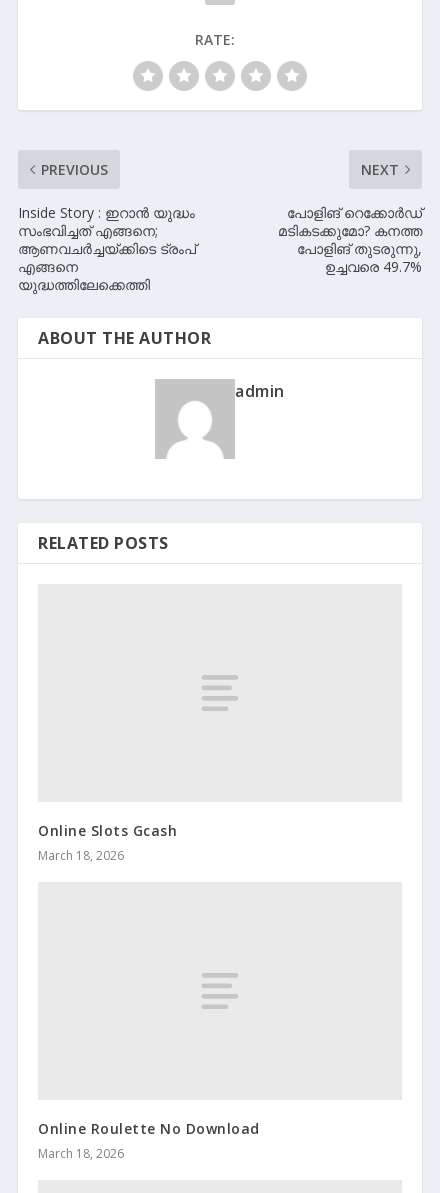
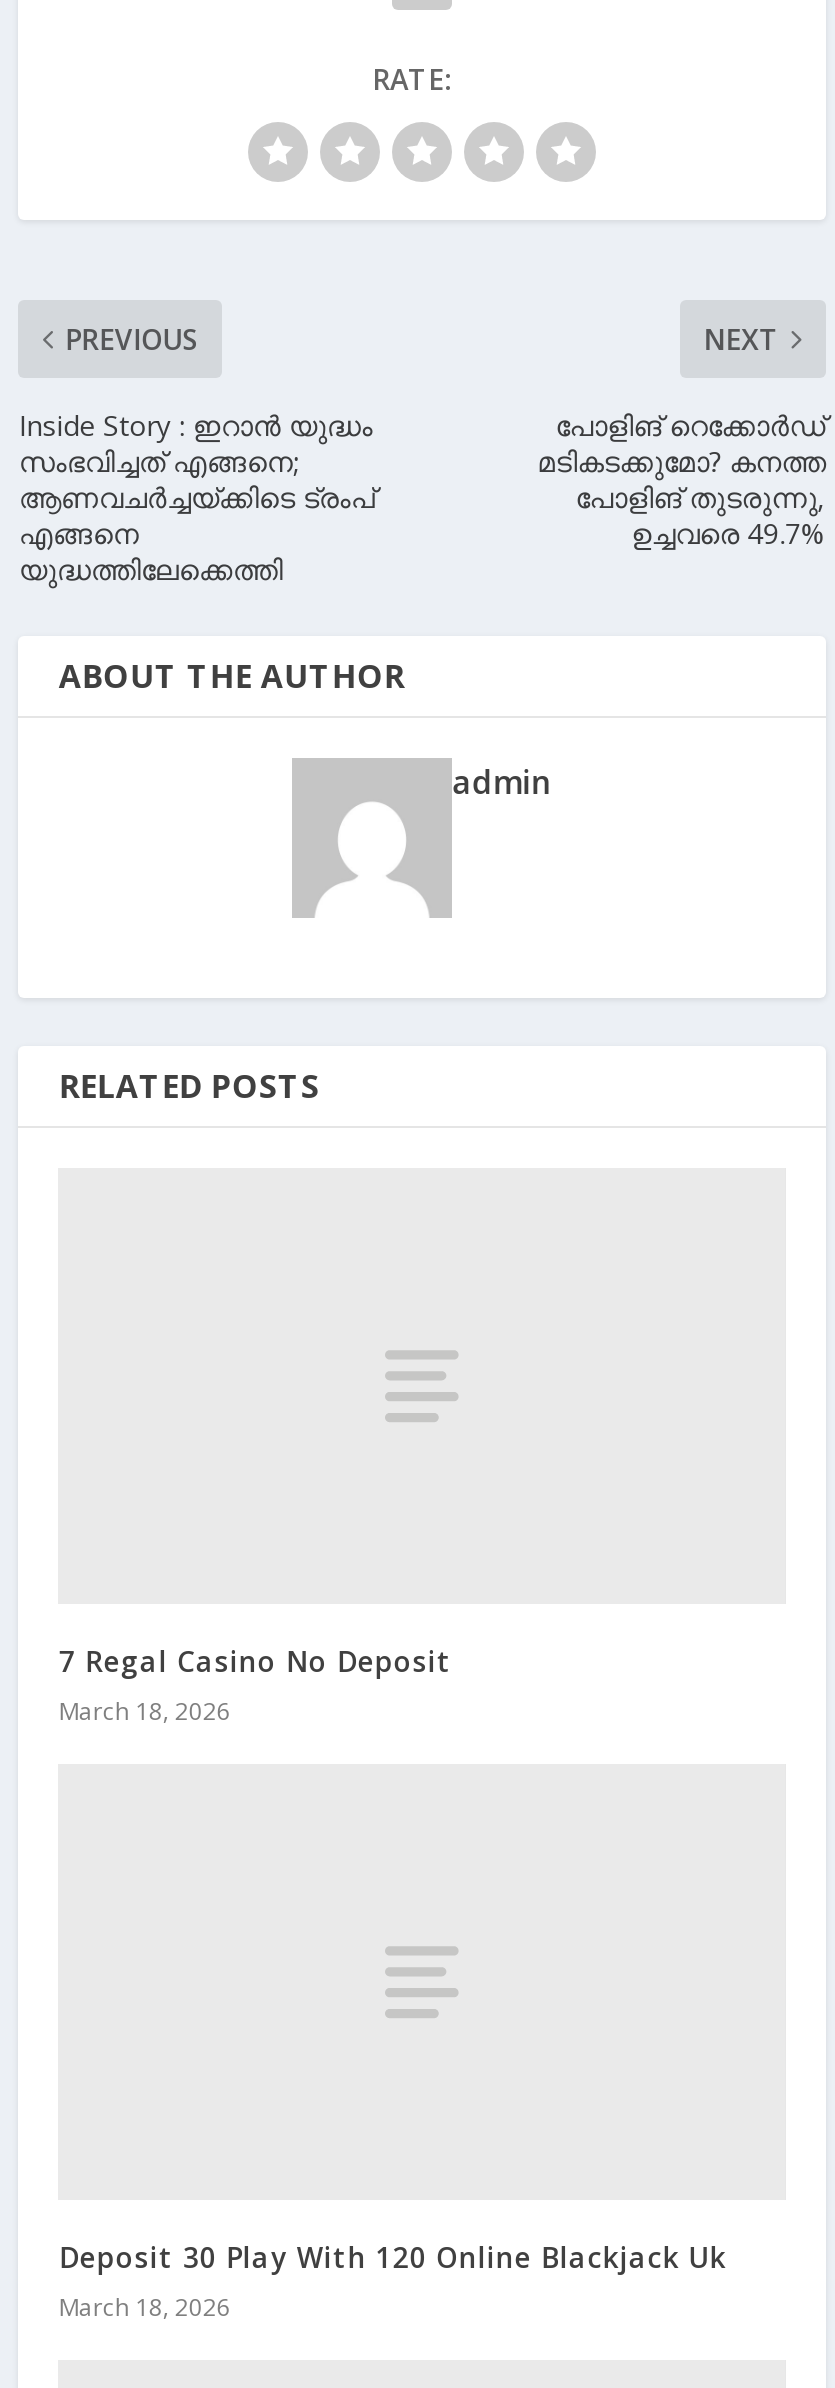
[38,821,177,840] Online Slots Gcash -> [59,1642,452,1680] 7 Regal Casino No Deposit
[38,1119,260,1138] Online Roulette No Download -> [59,2238,727,2276] Deposit 30 Play With 120 Online Blackjack Uk

